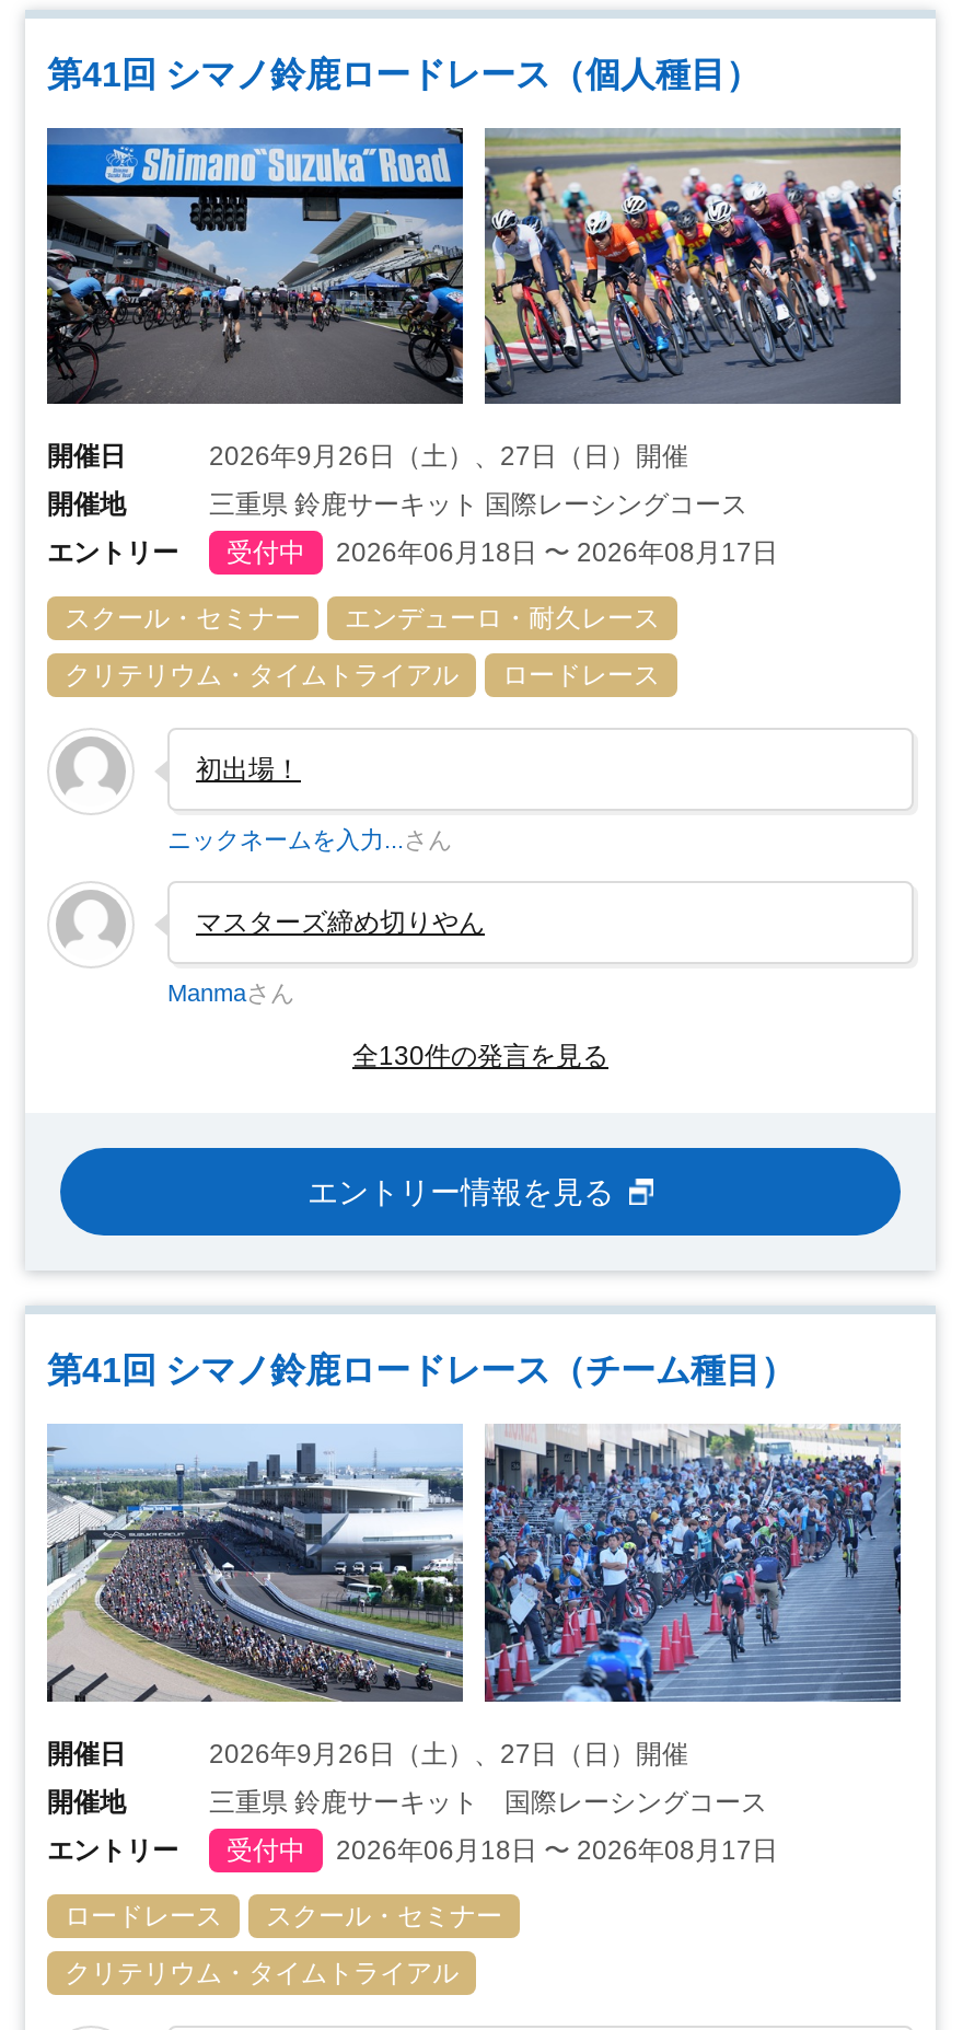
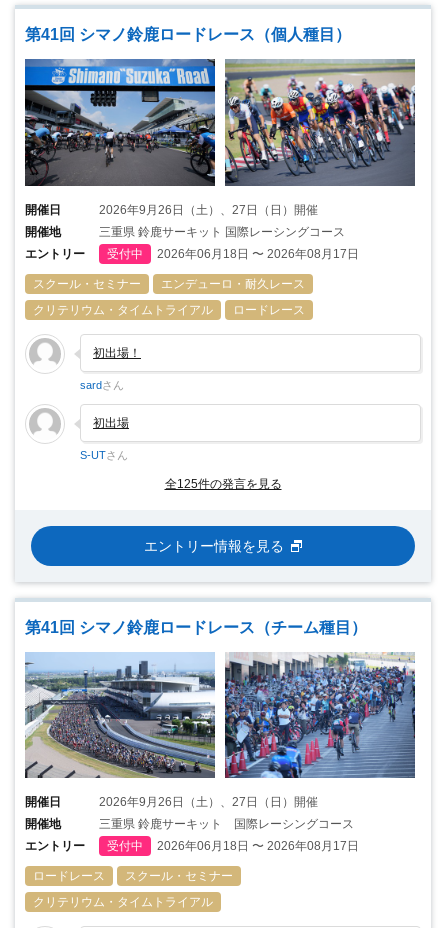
[167,828,452,854] ニックネームを入力...さん -> [80,379,124,391] sardさん
[196,909,485,939] マスターズ締め切りやん -> [93,416,129,430] 初出場
[167,981,294,1007] Manmaさん -> [80,449,128,461] S-UTさん
[352,1042,608,1073] 全130件の発言を見る -> [164,477,281,491] 全125件の発言を見る

